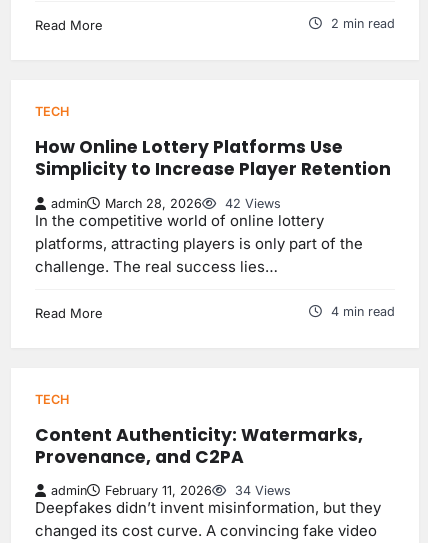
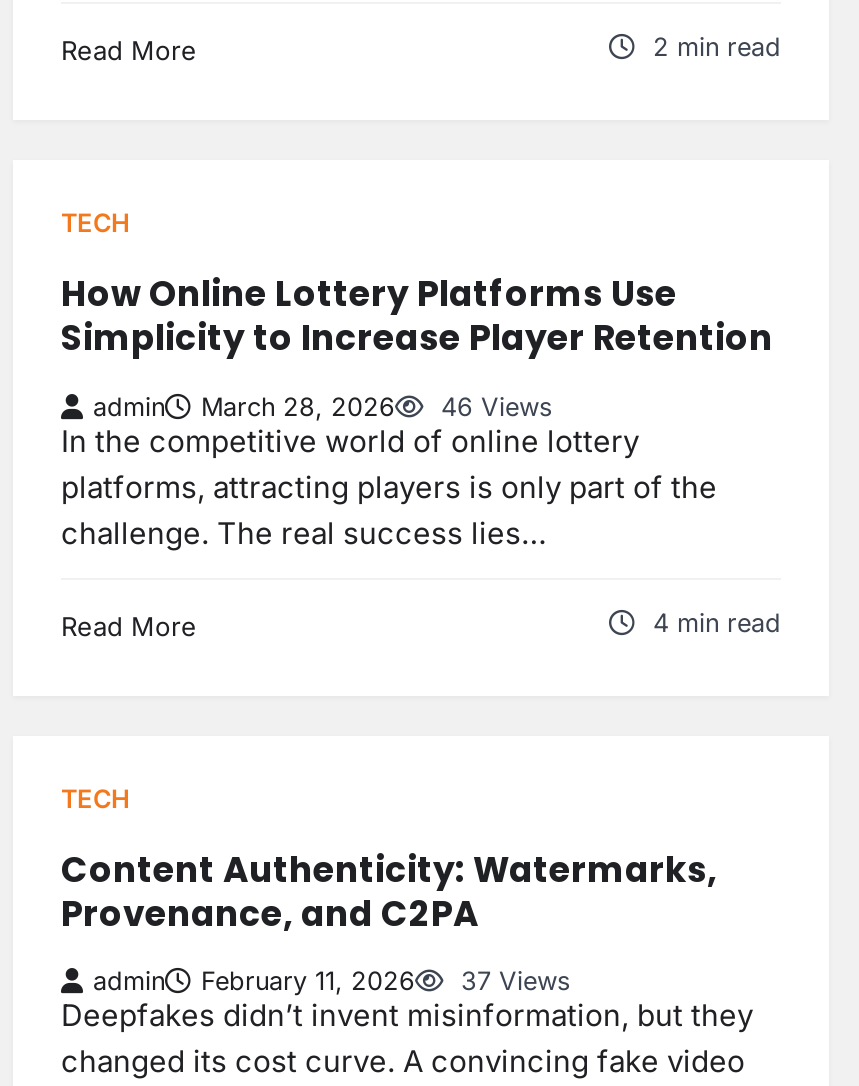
[51,195,281,210] admin March 28, 2026 42 Views -> [93,391,553,421] admin March 28, 2026 46 Views
[51,483,291,498] admin February 11, 2026 34 Views -> [93,966,571,996] admin February 11, 2026 37 Views

